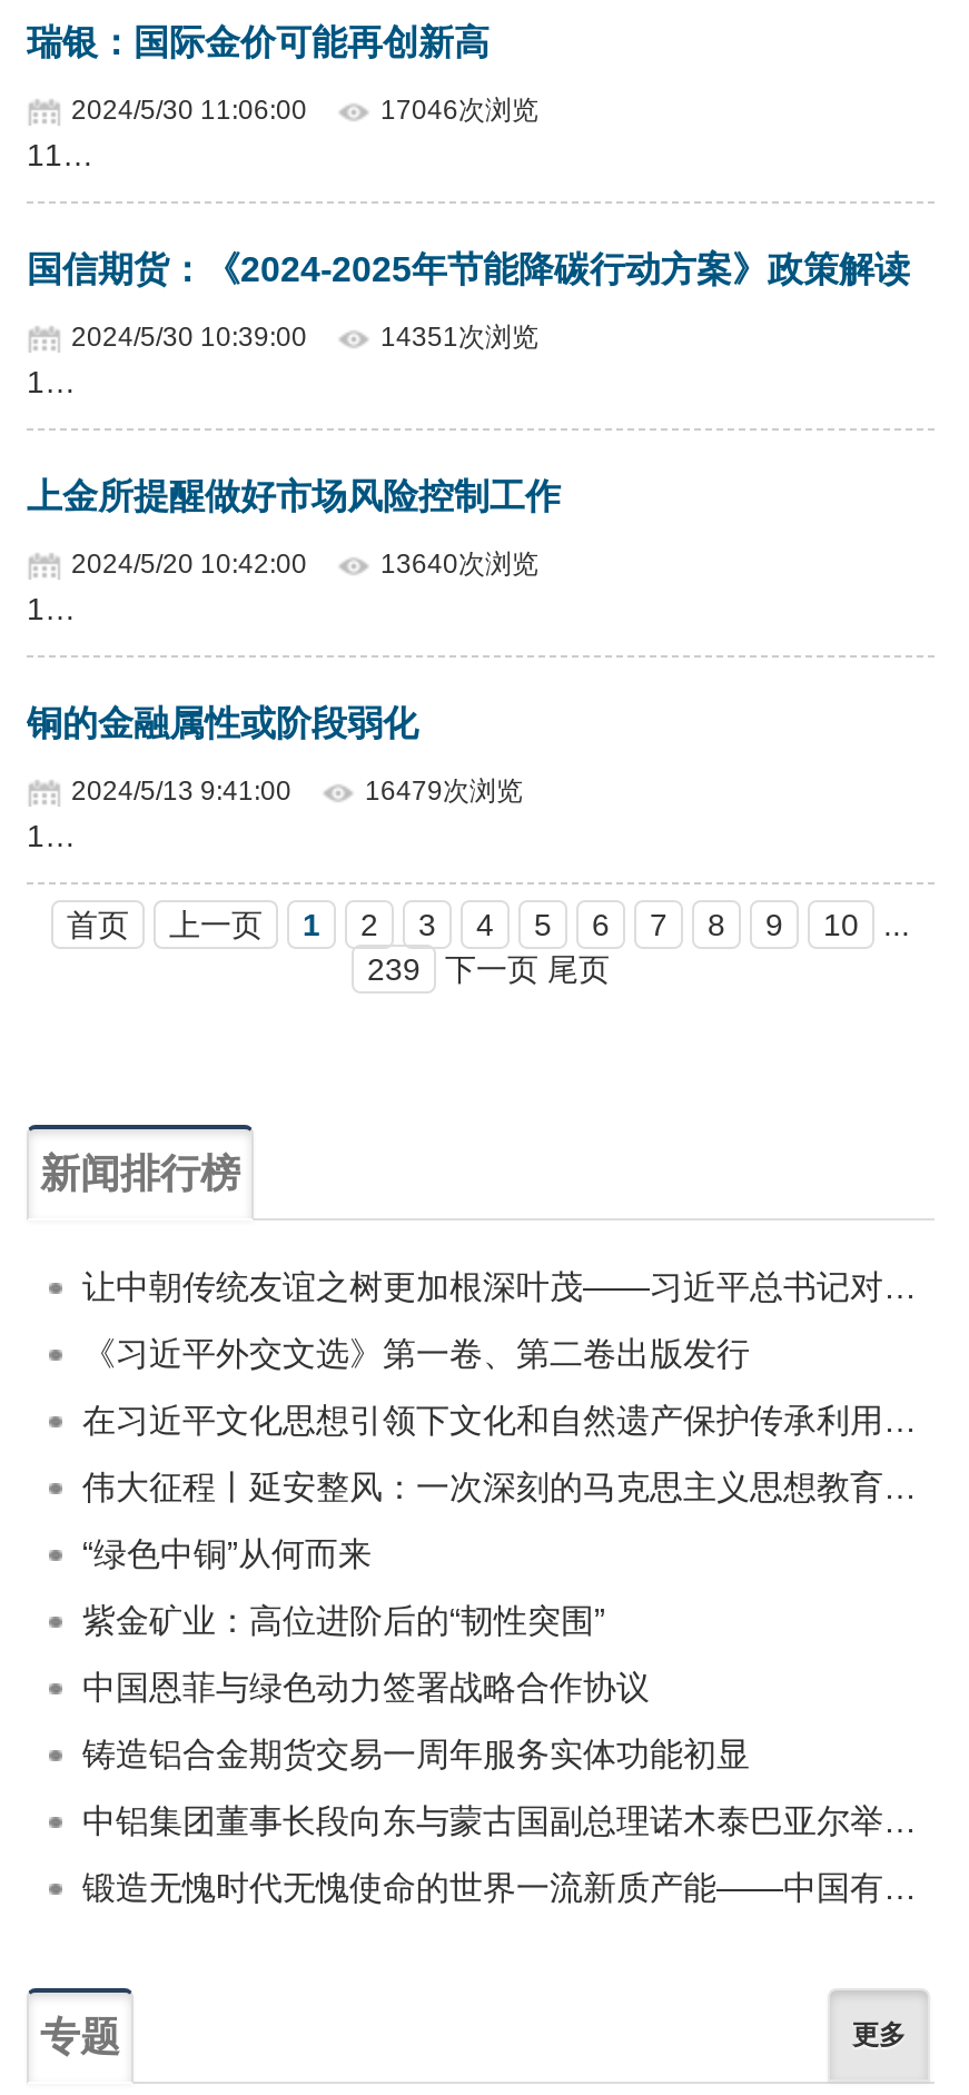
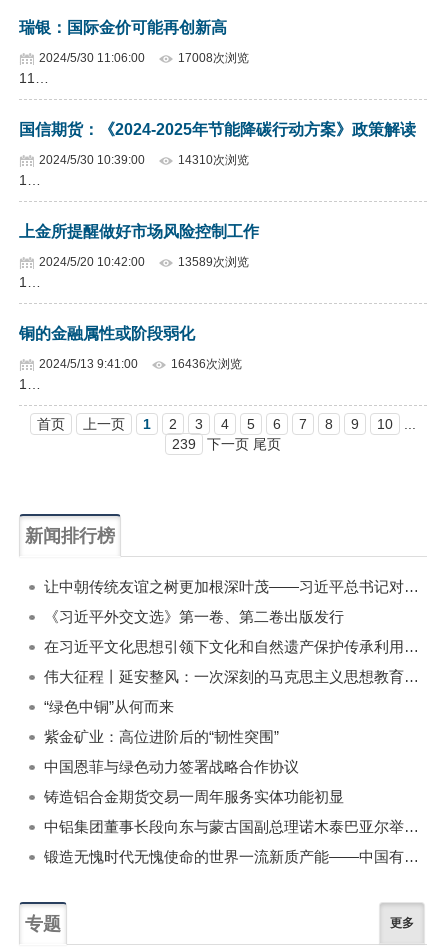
[380,95,538,126] 17046次浏览 -> [178,51,249,65] 17008次浏览
[380,322,538,353] 14351次浏览 -> [178,153,249,167] 14310次浏览
[380,549,538,580] 13640次浏览 -> [178,255,249,269] 13589次浏览
[365,775,523,807] 16479次浏览 -> [171,357,242,371] 16436次浏览

